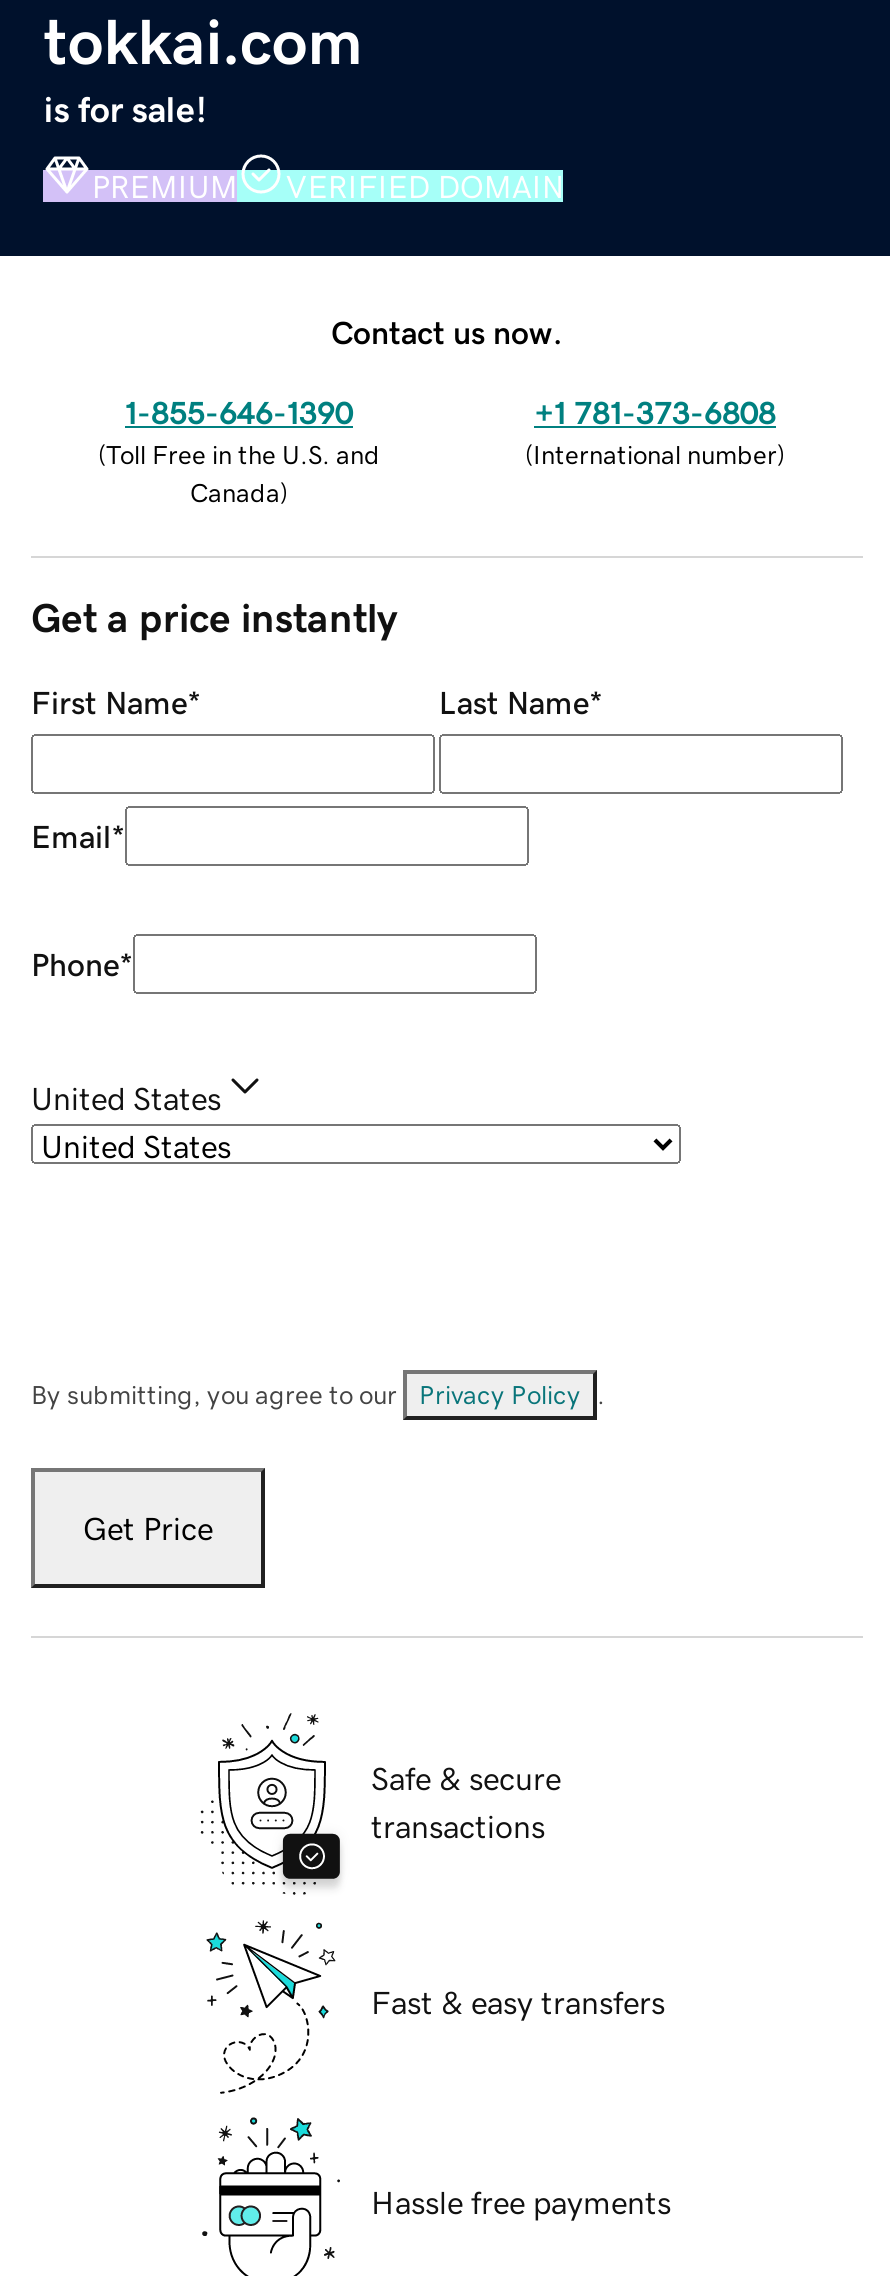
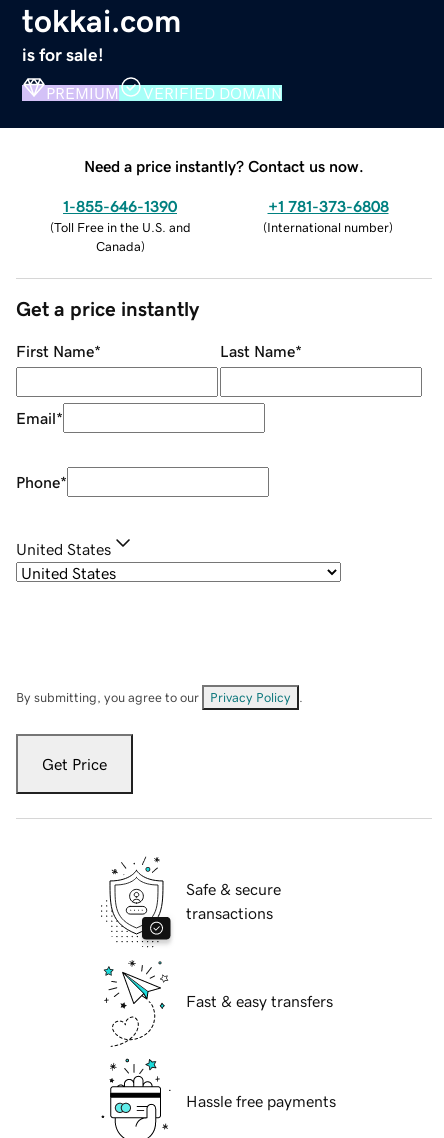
[331,315,563,347] Contact us now. -> [84,158,364,174] Need a price instantly? Contact us now.

